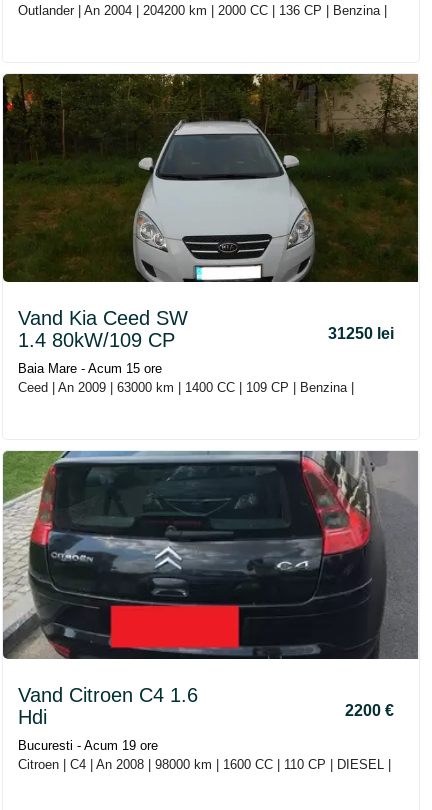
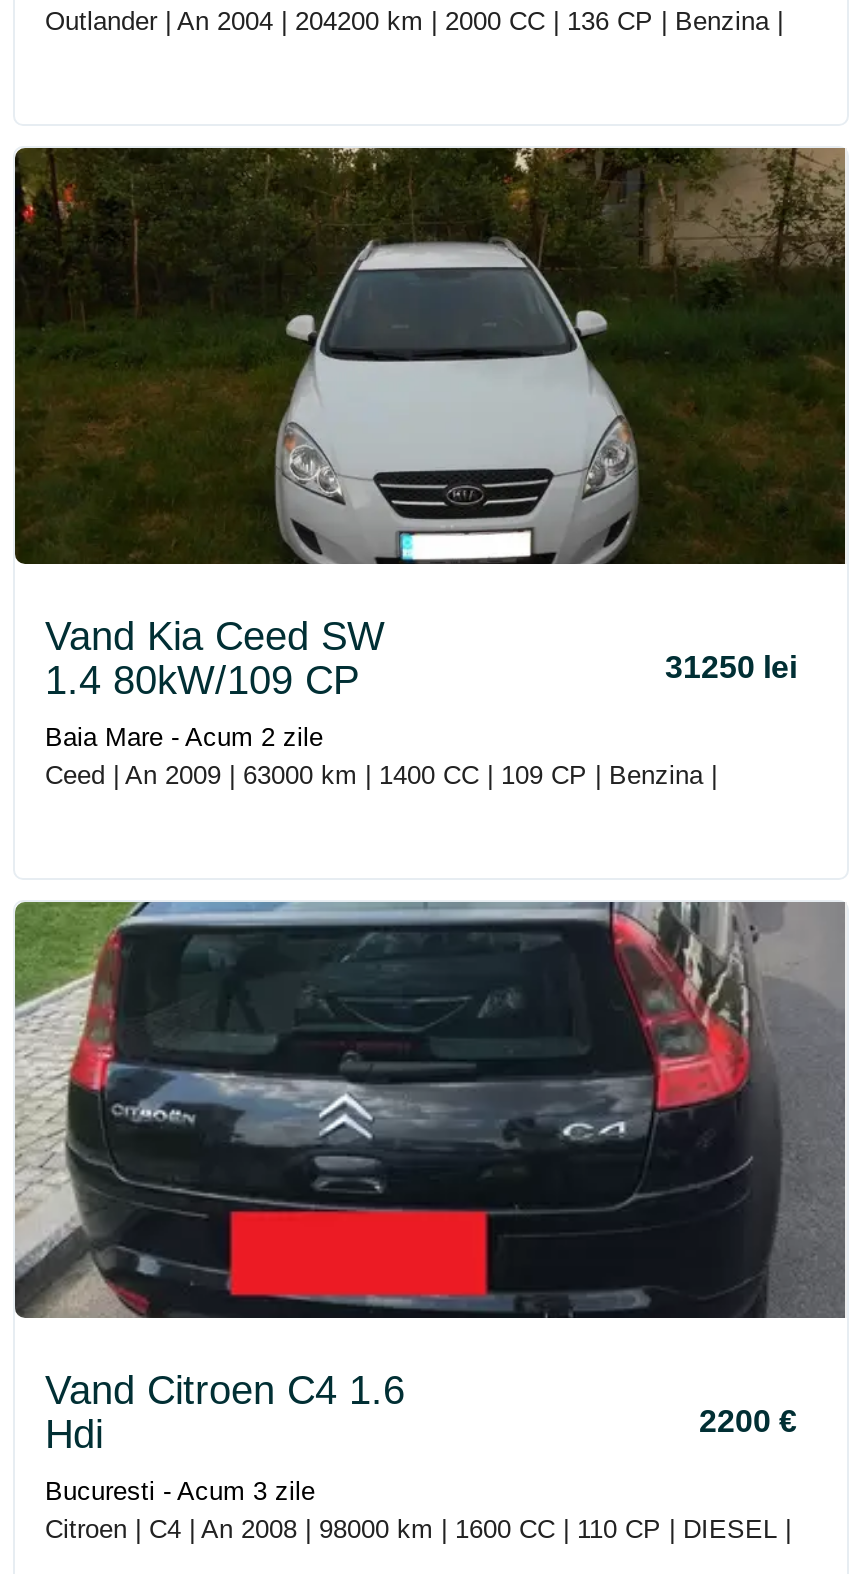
[18,361,162,376] Baia Mare - Acum 15 ore -> [45,722,323,752] Baia Mare - Acum 2 zile
[18,738,158,753] Bucuresti - Acum 19 ore -> [45,1476,315,1506] Bucuresti - Acum 3 zile

